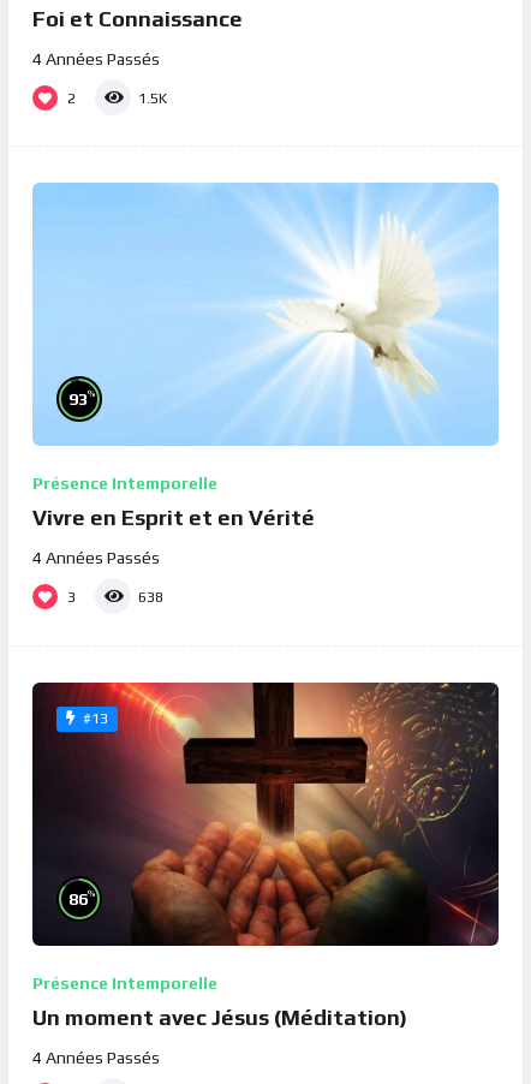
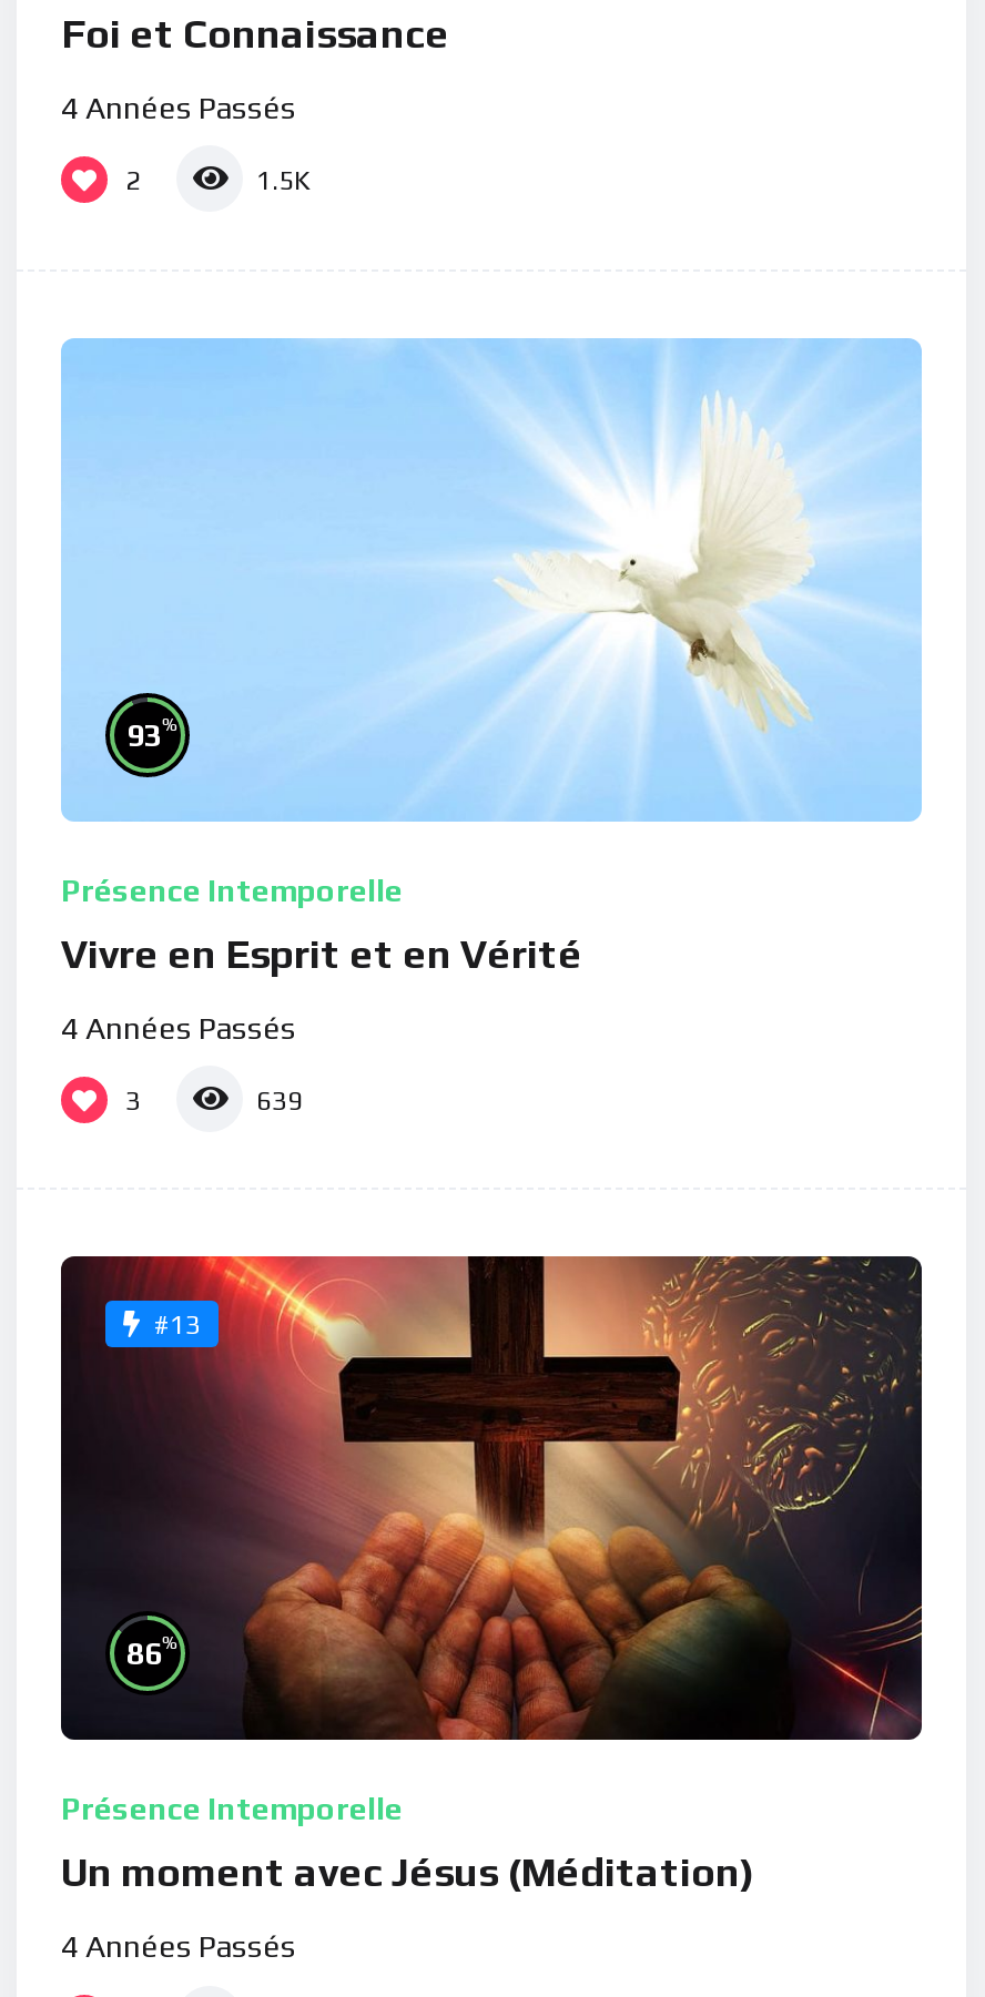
[138,589,163,606] 638 -> [256,1085,303,1116] 639

